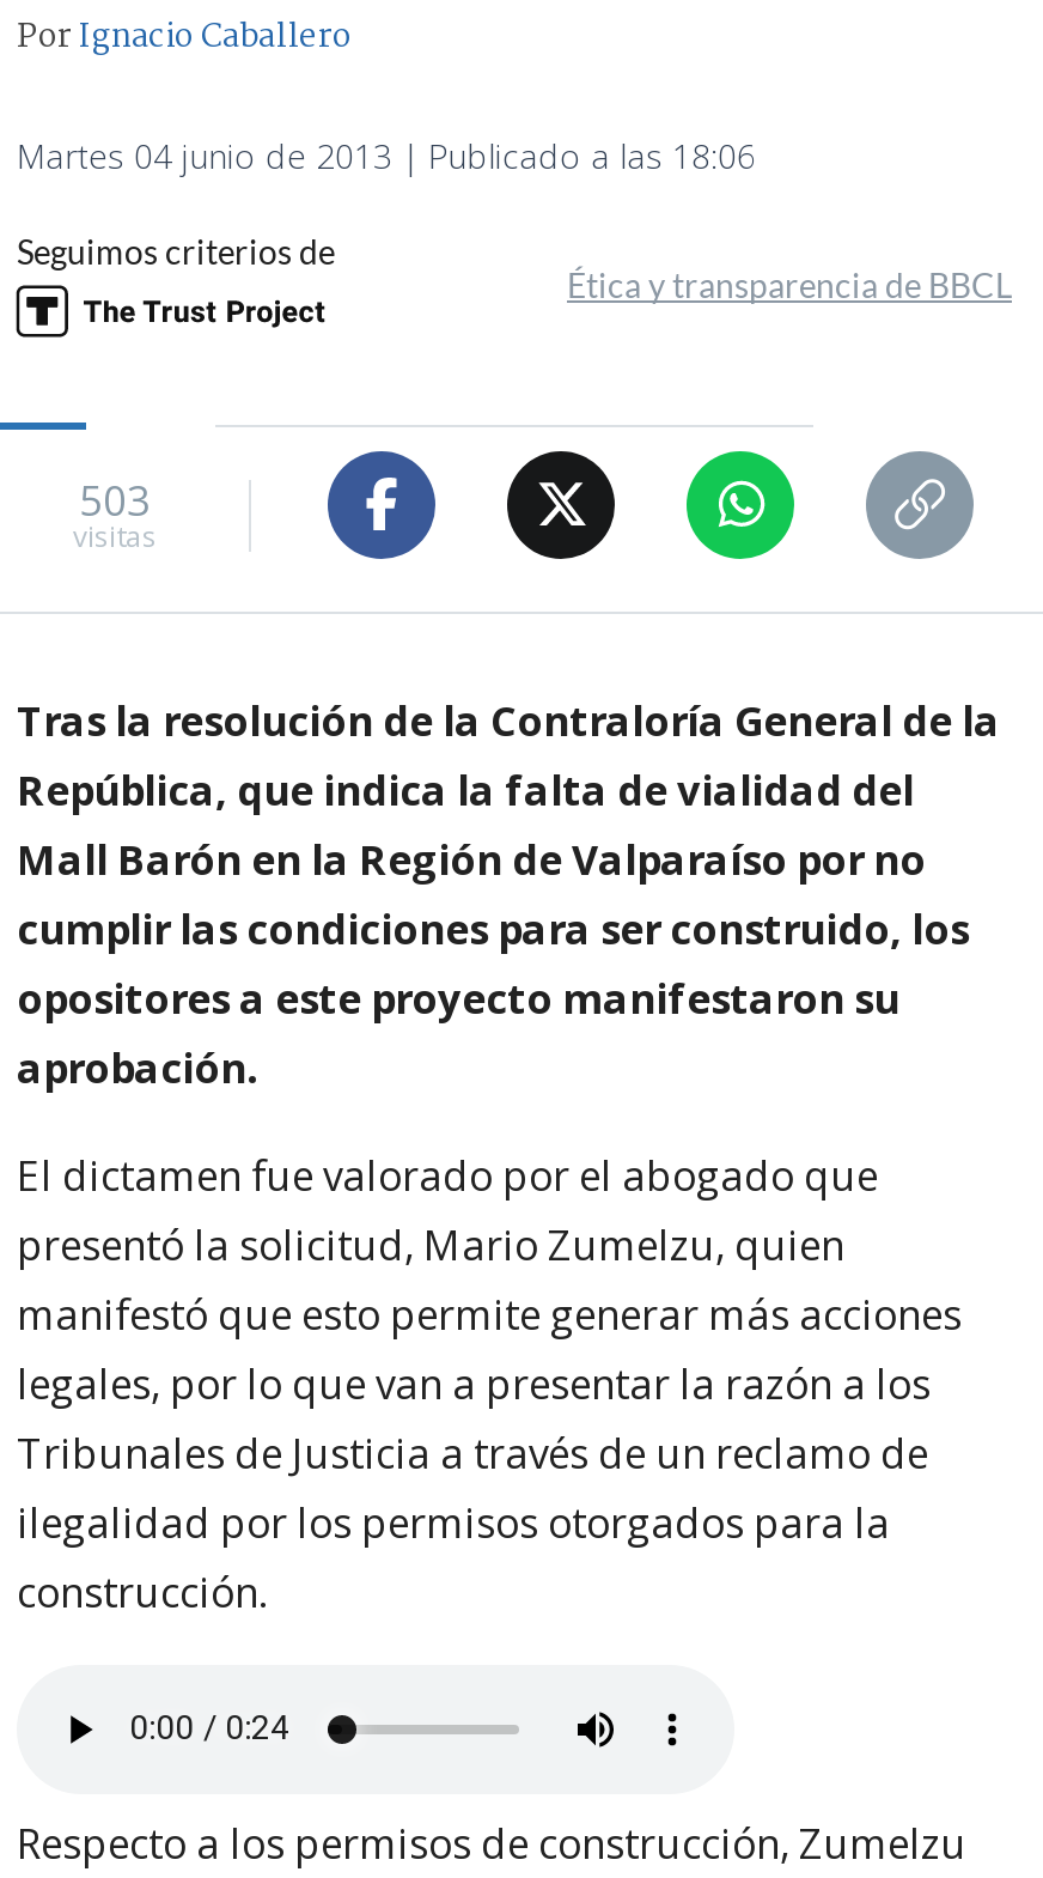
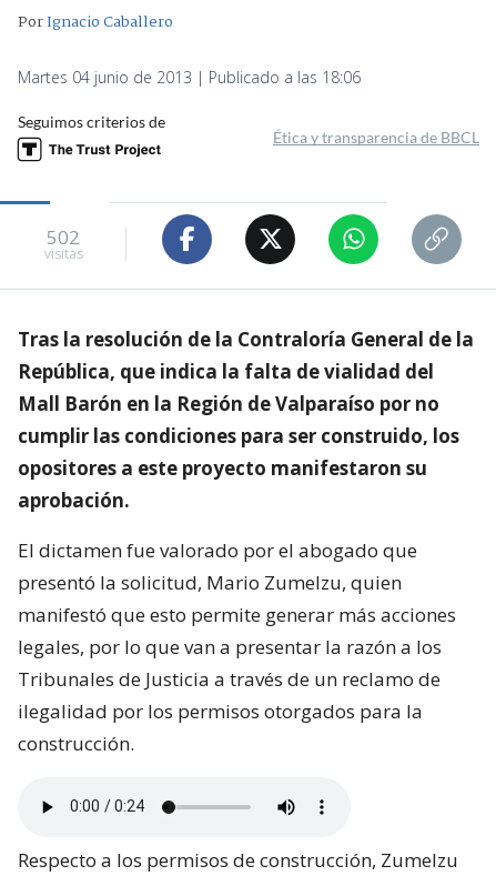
[79,474,151,529] 503 -> [47,225,80,250] 502

